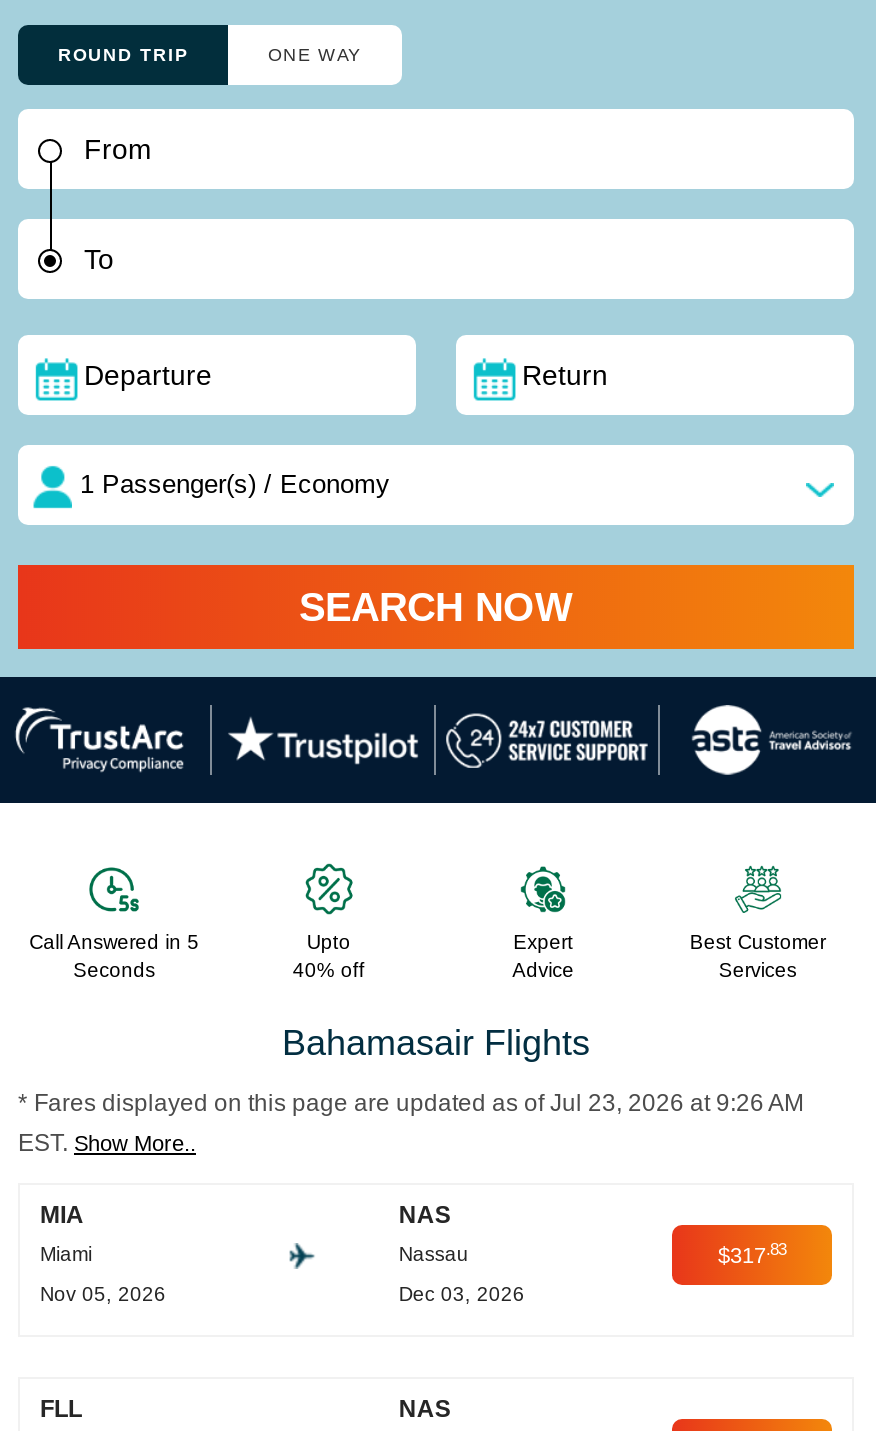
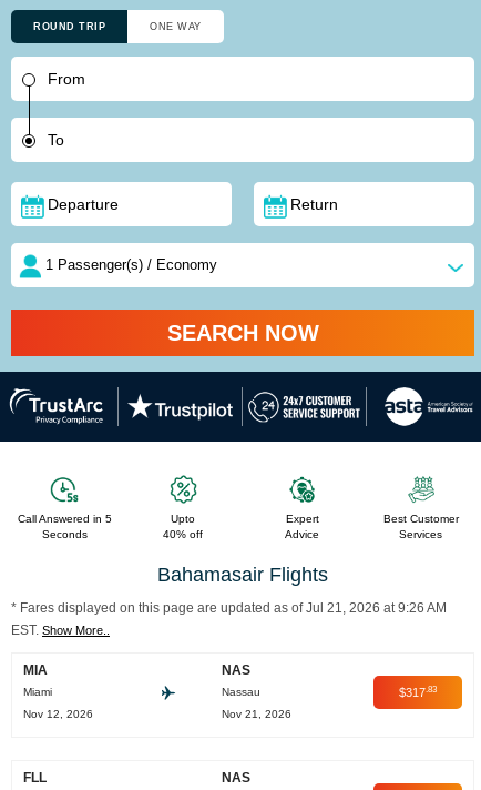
[18,1089,804,1117] * Fares displayed on this page are updated as of Jul 23, 2026 at 9:26 AM -> [11,600,447,616] * Fares displayed on this page are updated as of Jul 21, 2026 at 9:26 AM
[40,1283,166,1305] Nov 05, 2026 -> [23,708,93,720] Nov 12, 2026
[399,1283,525,1305] Dec 03, 2026 -> [222,708,292,720] Nov 21, 2026

